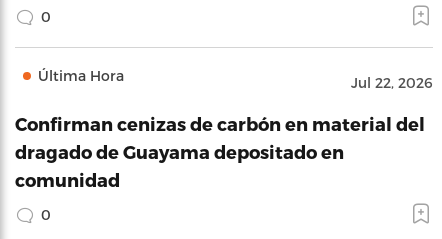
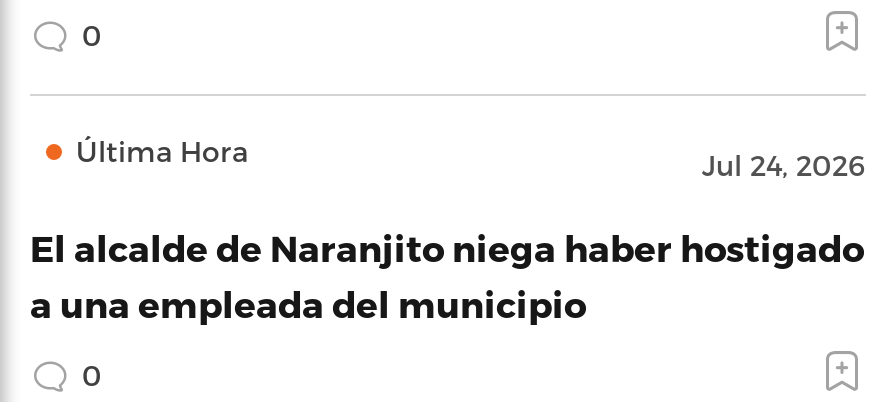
[351,74,433,91] Jul 22, 2026 -> [702,148,866,182] Jul 24, 2026
[15,113,425,190] Confirman cenizas de carbón en material del | dragado de Guayama depositado en | comunidad -> [30,226,864,324] El alcalde de Naranjito niega haber hostigado | a una empleada del municipio

